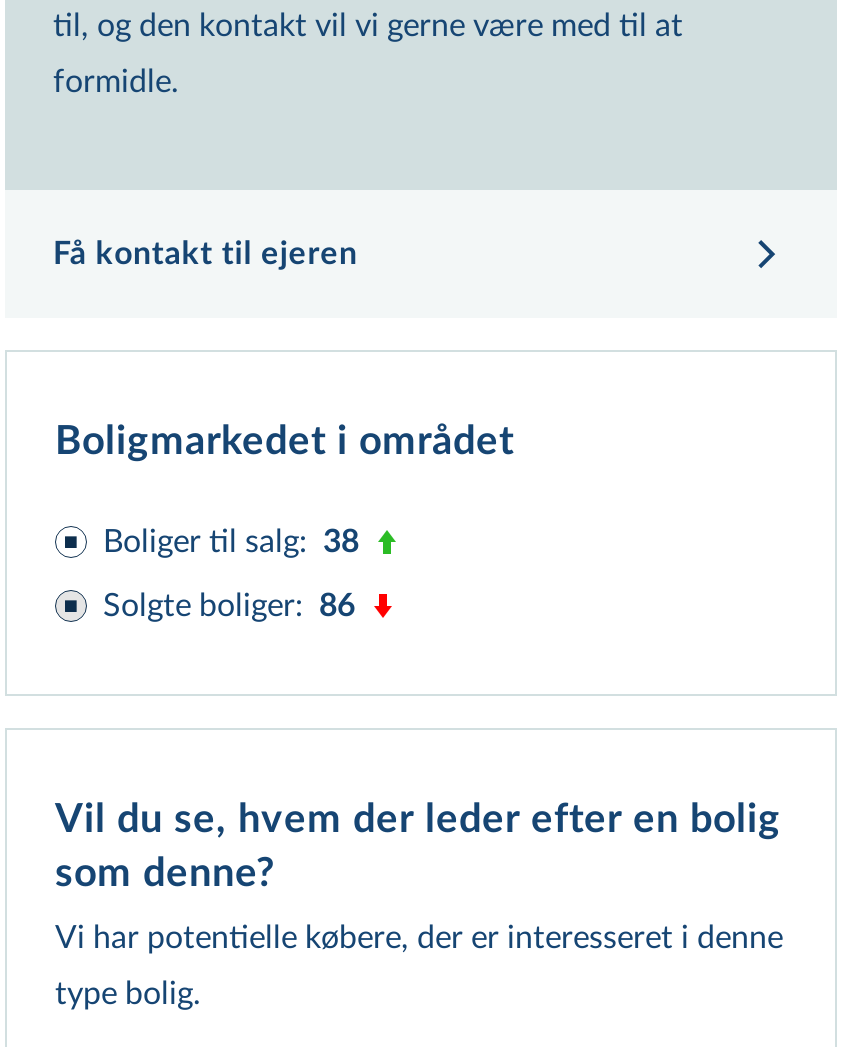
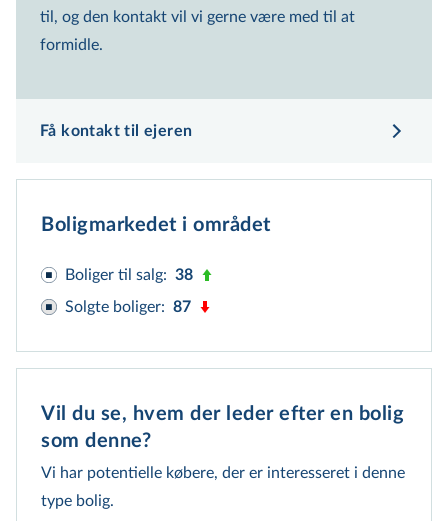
[103,590,355,622] Solgte boliger: 86 -> [65,299,191,315] Solgte boliger: 87

